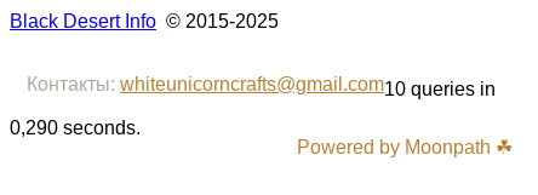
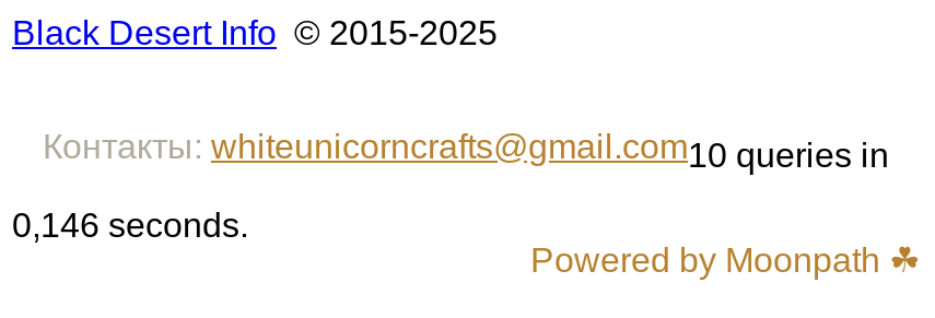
[10,118,141,138] 0,290 seconds. -> [12,207,248,244] 0,146 seconds.

